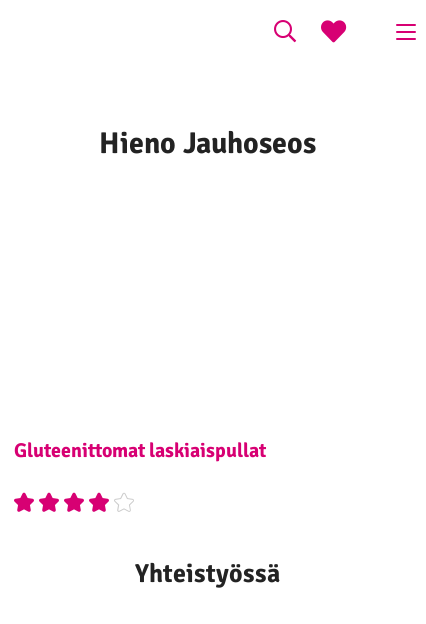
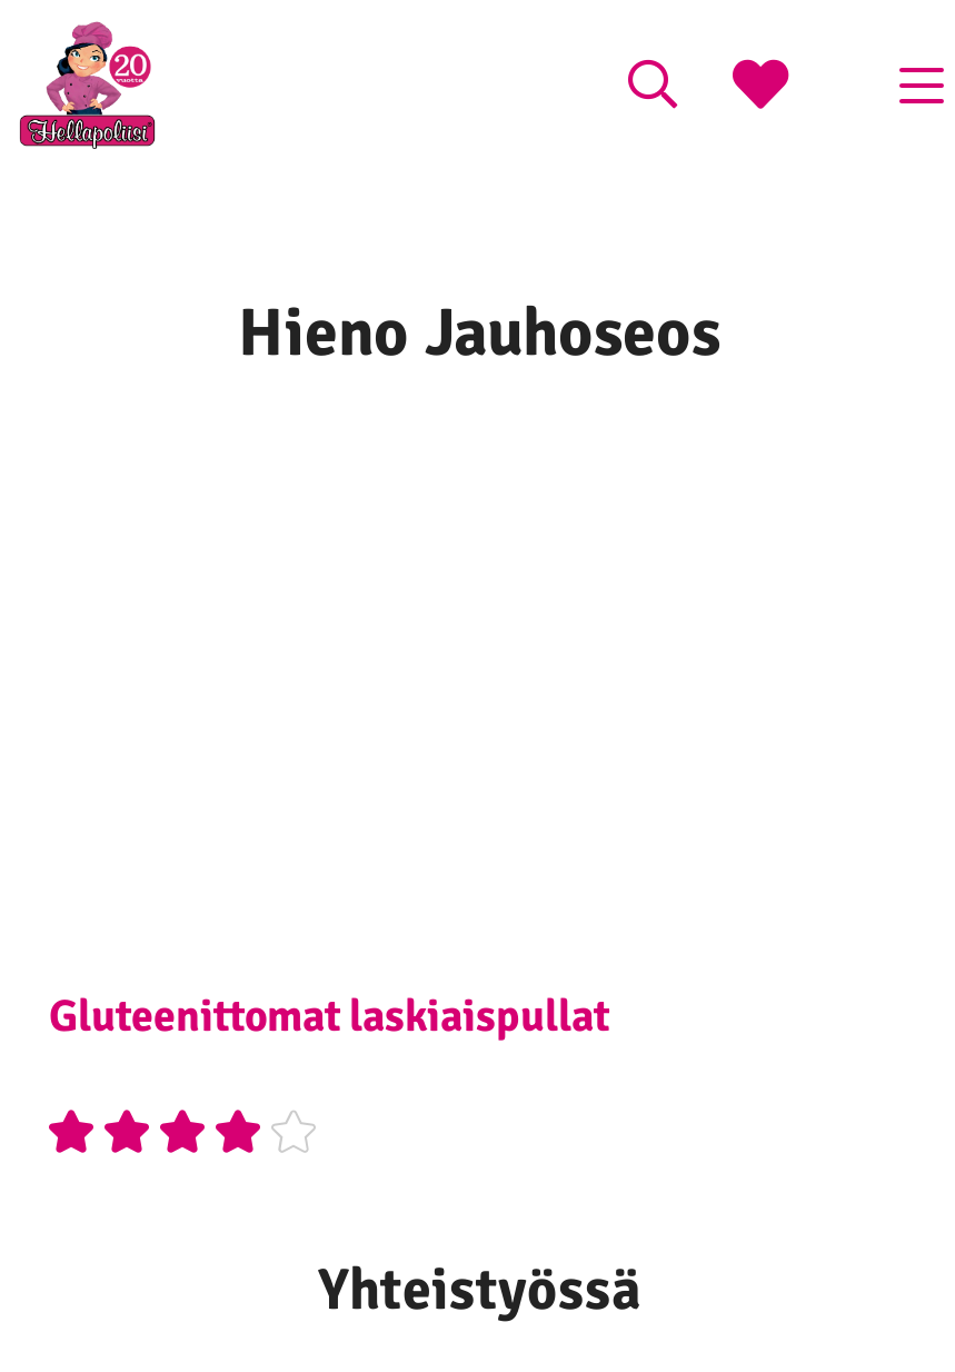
none -> [17,19,157,150] [image]

